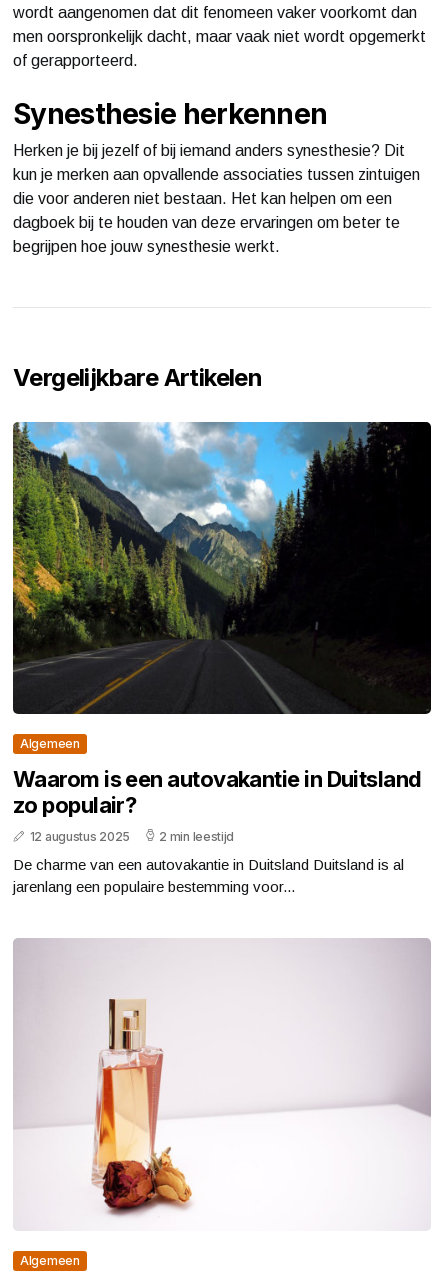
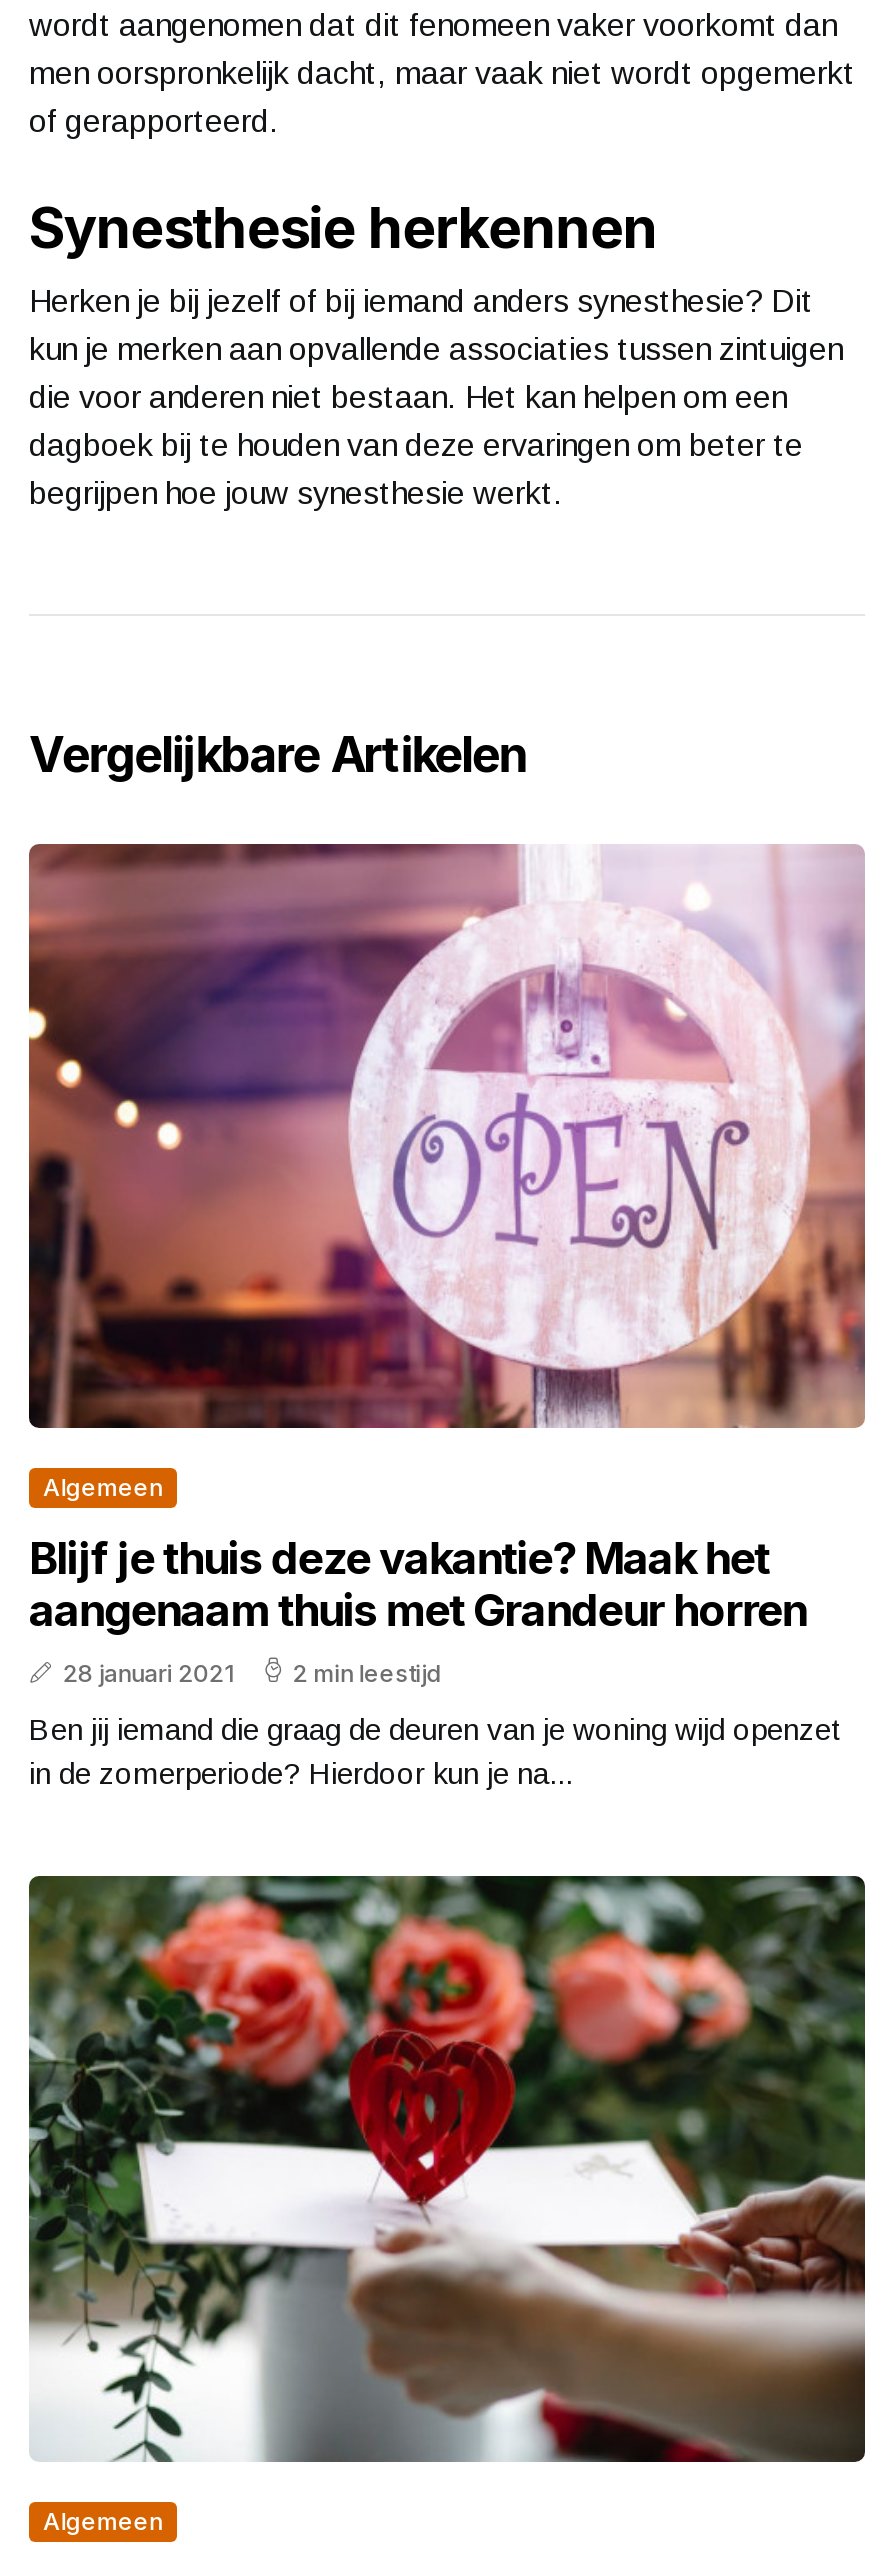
[12,421,432,715] [image] -> [27,842,867,1430] [image]
[13,766,422,844] Waarom is een autovakantie in Duitsland | zo populair? | 12 augustus 2025 -> [29,1533,807,1689] Blijf je thuis deze vakantie? Maak het | aangenaam thuis met Grandeur horren | 28 januari 2021
[13,856,404,895] De charme van een autovakantie in Duitsland Duitsland is al | jarenlang een populaire bestemming voor... -> [29,1713,839,1791] Ben jij iemand die graag de deuren van je woning wijd openzet | in de zomerperiode? Hierdoor kun je na...
[13,938,431,1231] [image] -> [27,1874,867,2464] [image]

